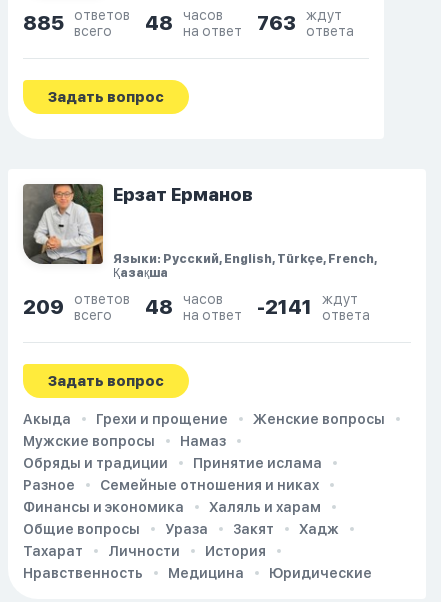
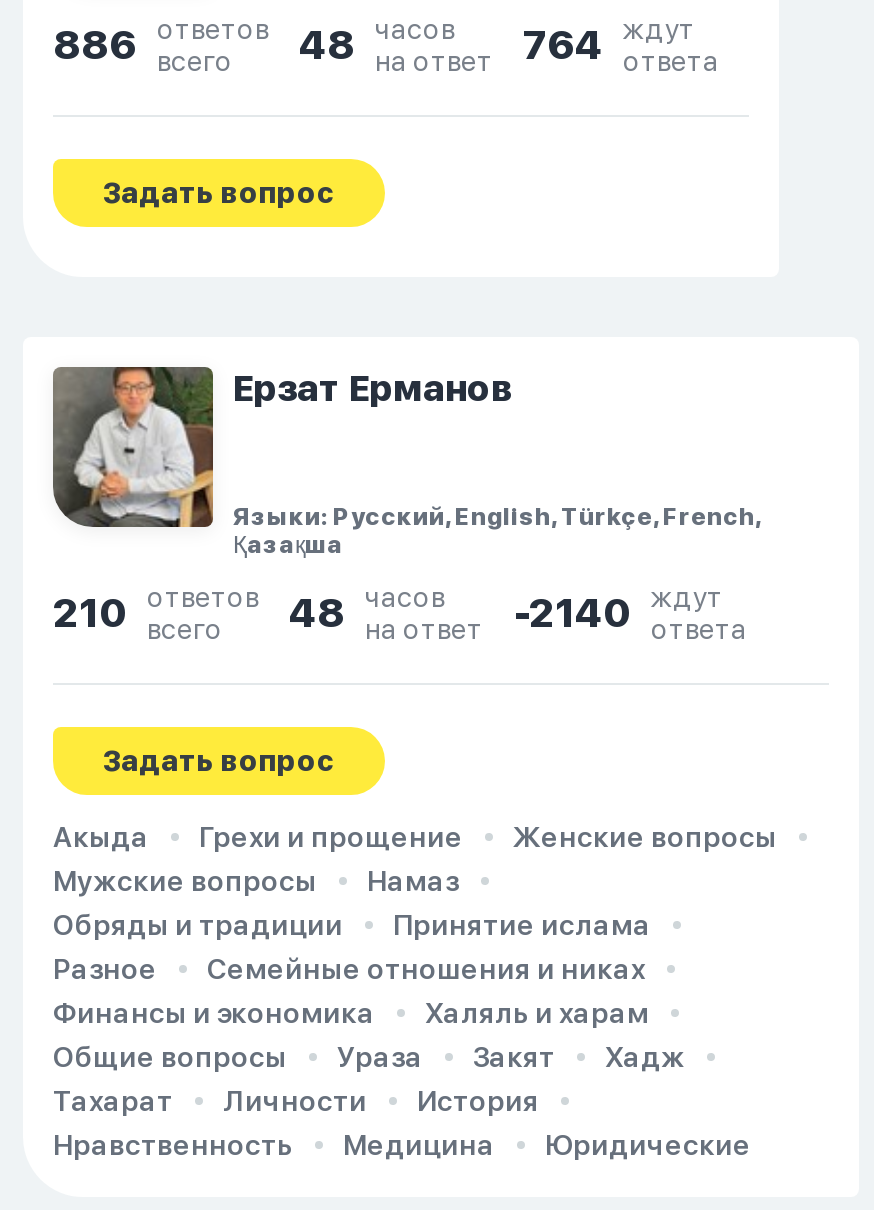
[23,11,64,35] 885 -> [53,21,137,69] 886
[257,11,296,35] 763 -> [523,21,603,69] 764
[23,295,64,319] 209 -> [53,589,127,637] 210
[257,295,312,319] -2141 -> [513,589,631,637] -2140

